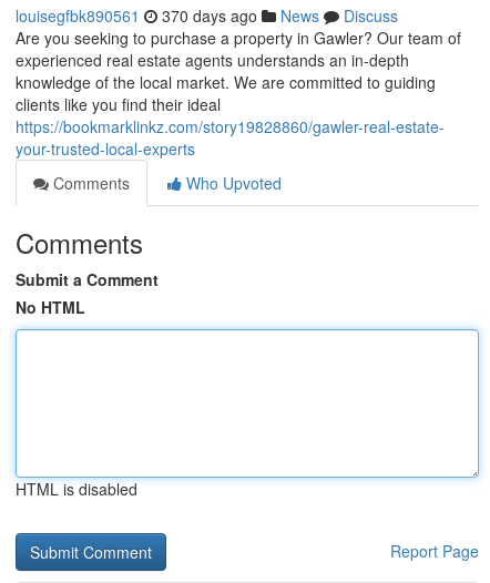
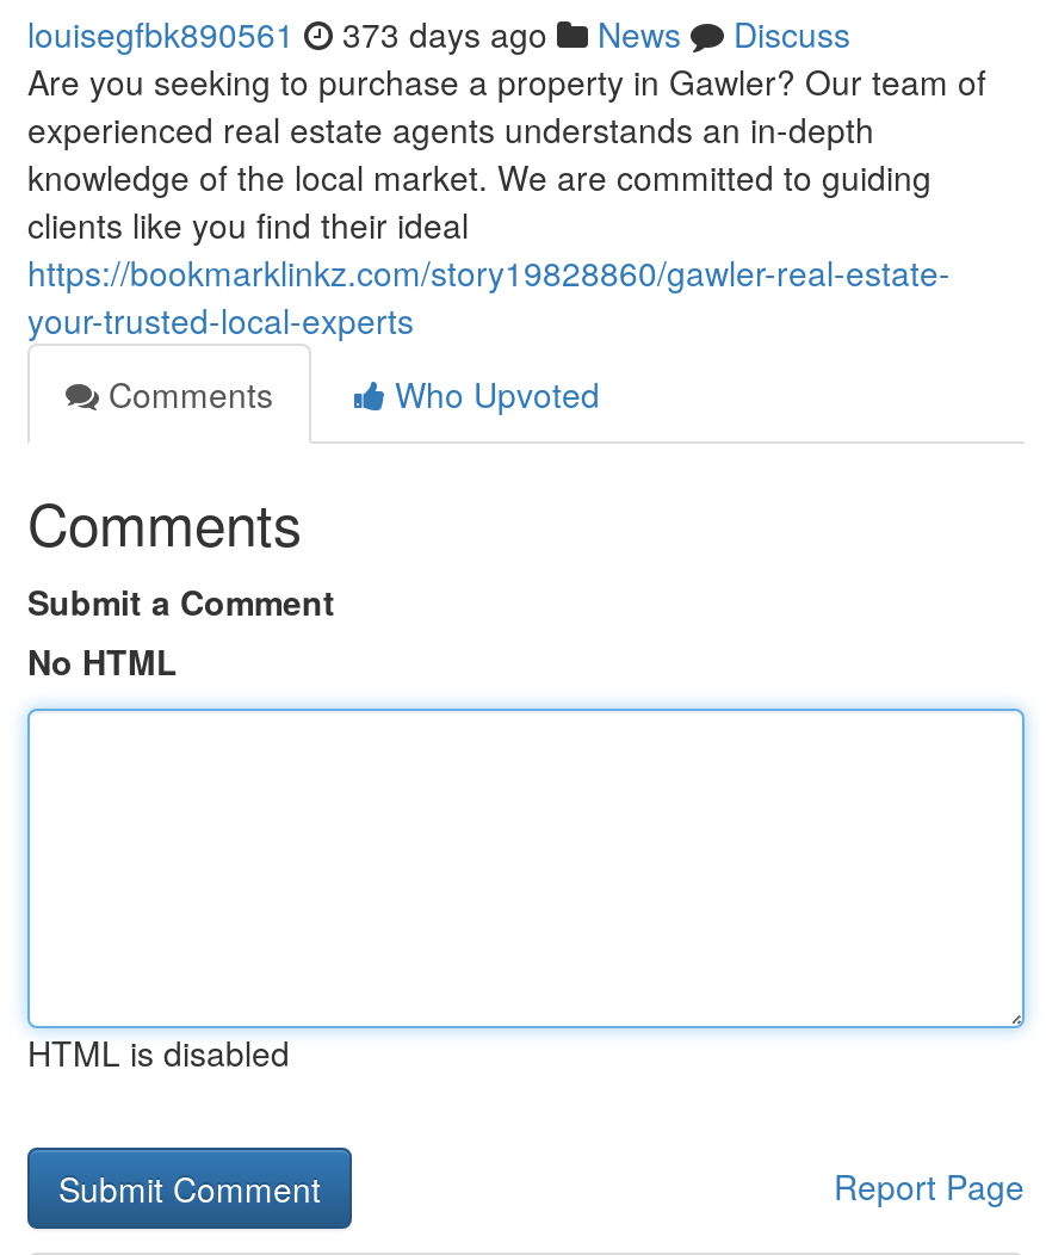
[16,4,398,27] louisegfbk890561 370 days ago News Discuss -> [27,10,850,57] louisegfbk890561 373 days ago News Discuss

